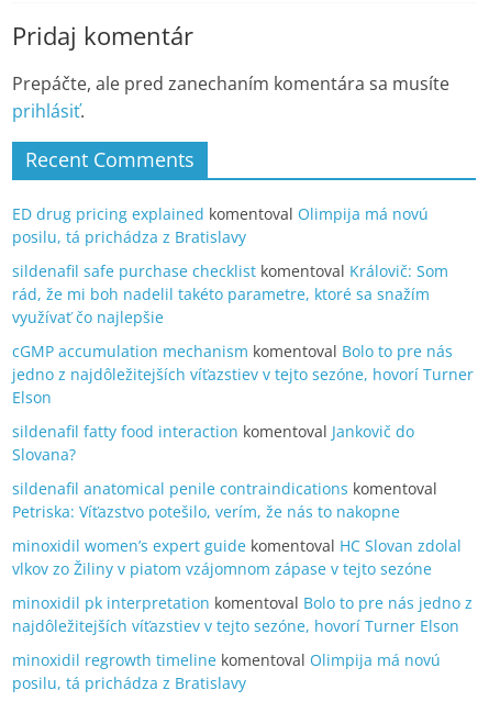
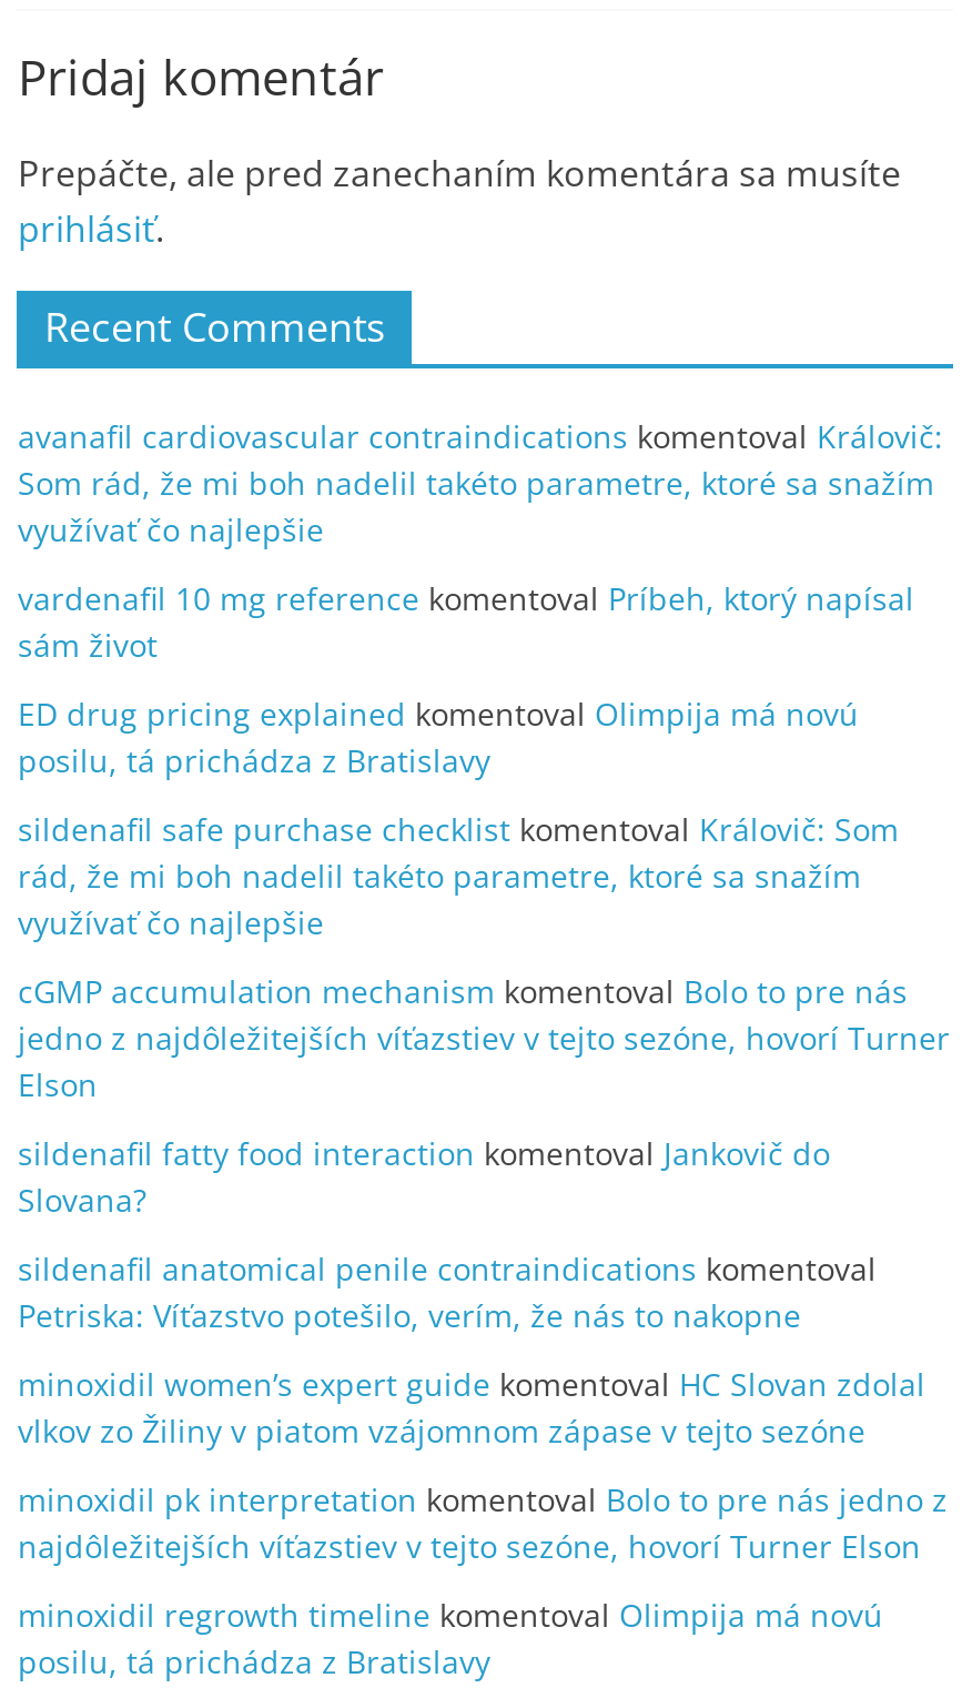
none -> [18,415,943,666] avanafil cardiovascular contraindications komentoval Královič: | Som rád, že mi boh nadelil takéto parametre, ktoré sa snažím | využívať čo najlepšie | vardenafil 10 mg reference komentoval Príbeh, ktorý napísal | sám život

